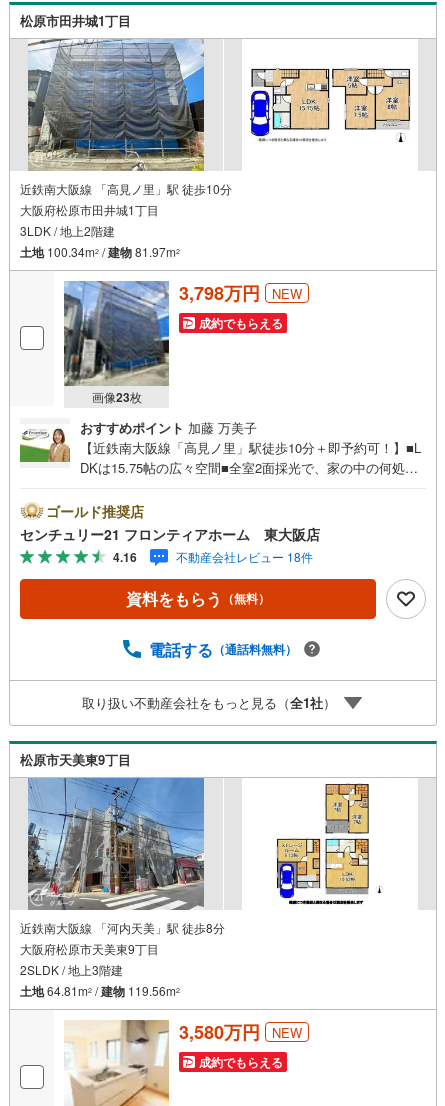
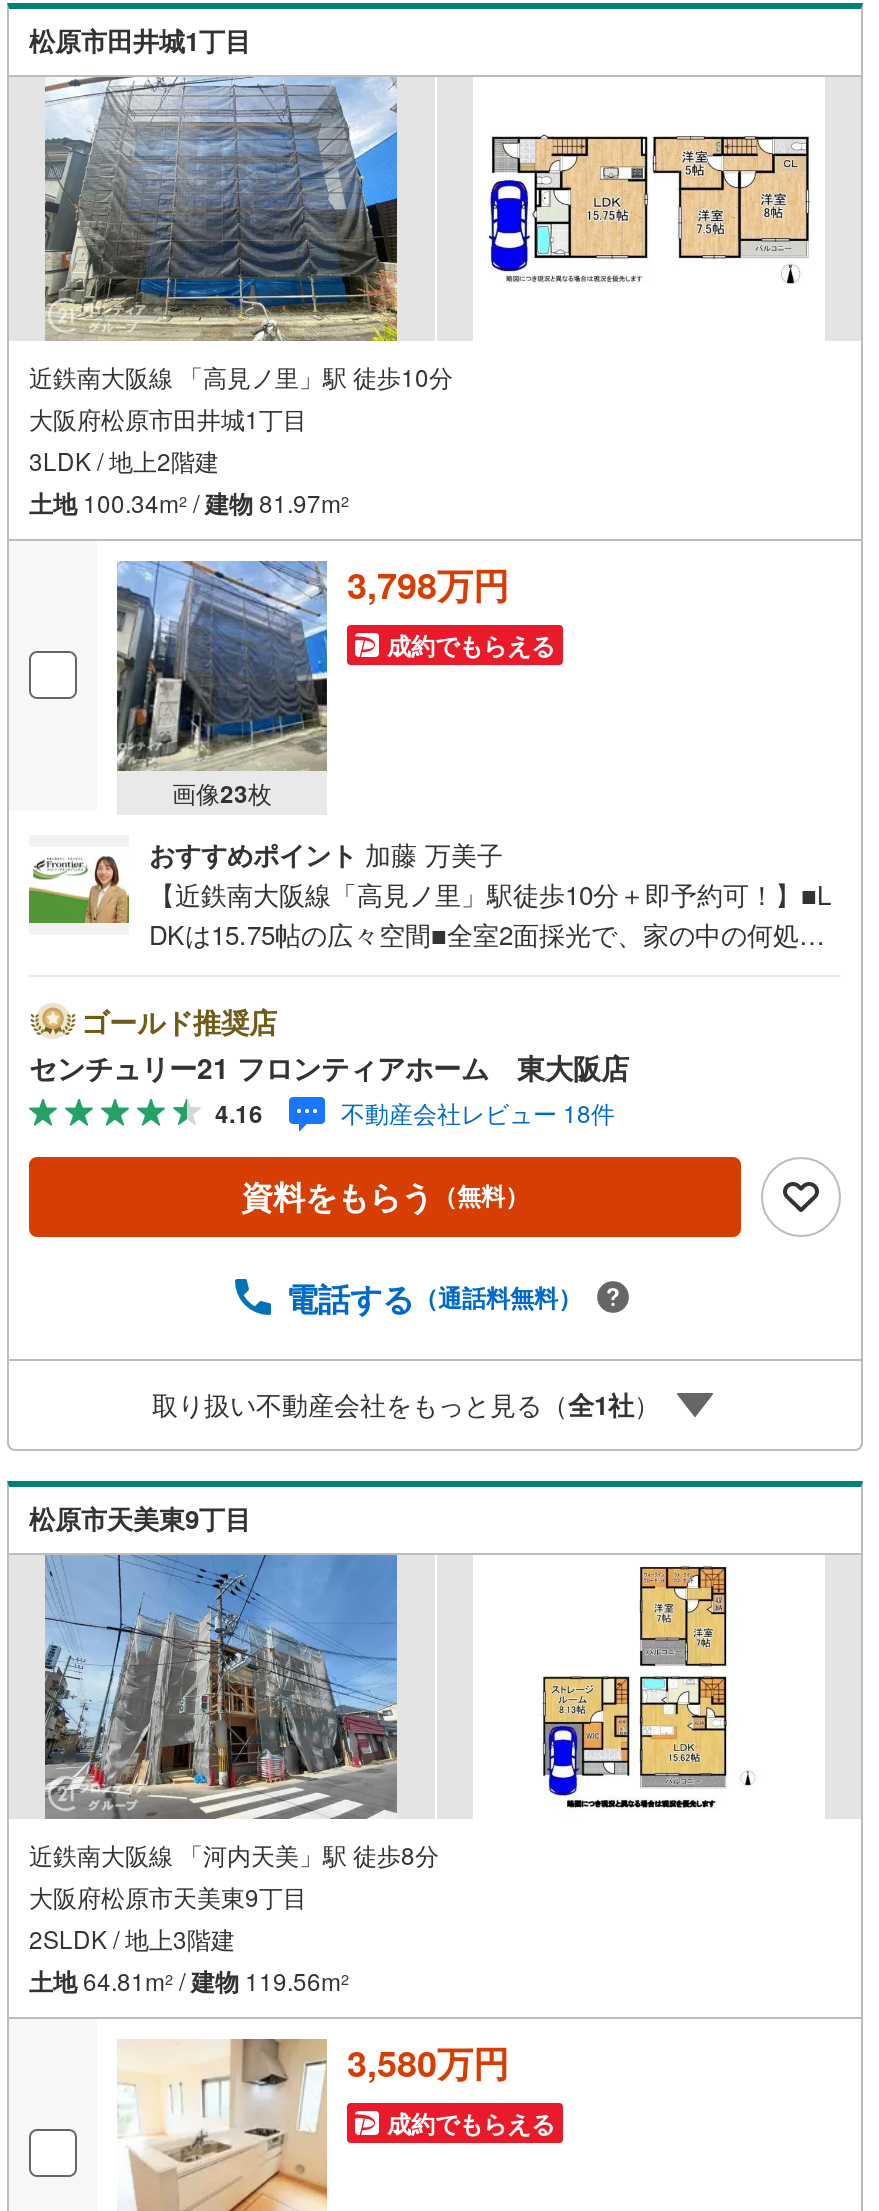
[272,284,302,303] NEW -> none
[272,1023,302,1042] NEW -> none

